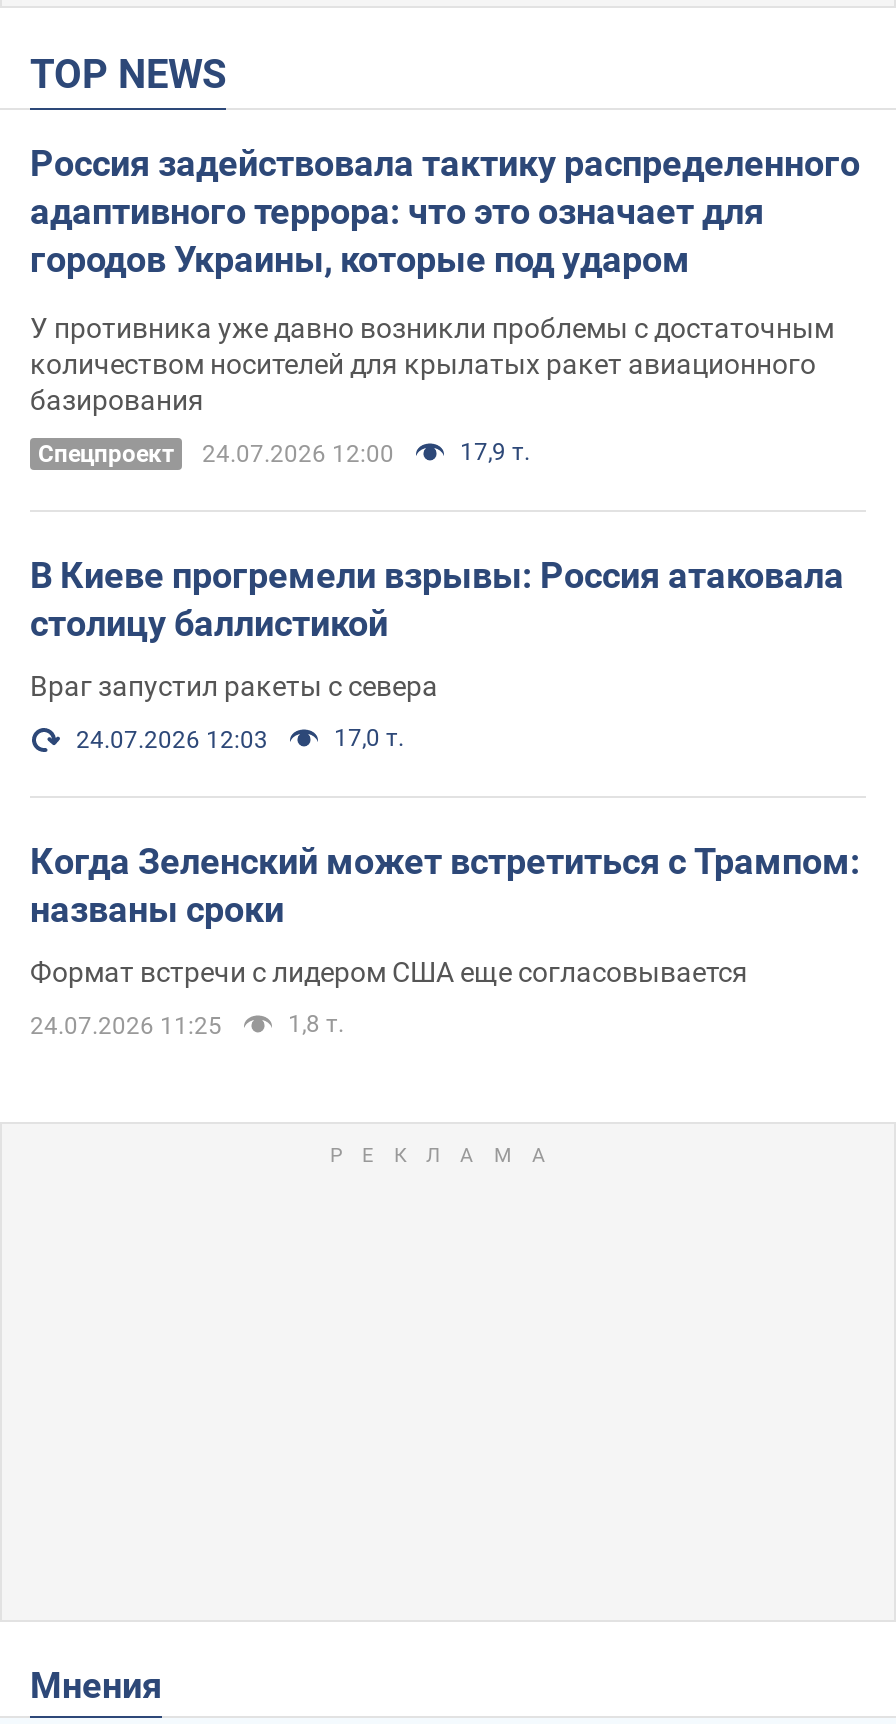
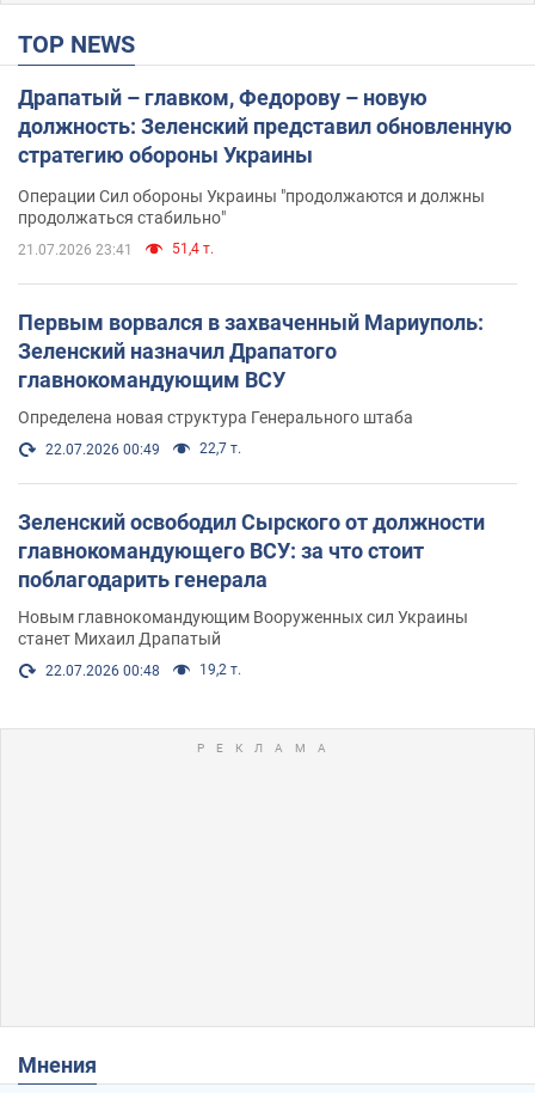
[30,143,860,281] Россия задействовала тактику распределенного | адаптивного террора: что это означает для | городов Украины, которые под ударом -> [18,85,512,168] Драпатый – главком, Федорову – новую | должность: Зеленский представил обновленную | стратегию обороны Украины
[30,313,834,417] У противника уже давно возникли проблемы с достаточным | количеством носителей для крылатых ракет авиационного | базирования -> [18,187,485,228] Операции Сил обороны Украины "продолжаются и должны | продолжаться стабильно"
[38,439,530,469] Спецпроект | 24.07.2026 12:00 | 17,9 т. -> [18,241,214,259] 21.07.2026 23:41 | 51,4 т.
[30,555,844,645] В Киеве прогремели взрывы: Россия атаковала | столицу баллистикой -> [18,310,484,393] Первым ворвался в захваченный Мариуполь: | Зеленский назначил Драпатого | главнокомандующим ВСУ
[30,671,438,703] Враг запустил ракеты с севера -> [18,408,413,427] Определена новая структура Генерального штаба
[76,725,404,755] 24.07.2026 12:03 | 17,0 т. -> [45,440,241,458] 22.07.2026 00:49 | 22,7 т.
[30,841,860,931] Когда Зеленский может встретиться с Трампом: | названы сроки -> [18,510,485,592] Зеленский освободил Сырского от должности | главнокомандующего ВСУ: за что стоит | поблагодарить генерала
[30,957,748,989] Формат встречи с лидером США еще согласовывается -> [18,608,468,649] Новым главнокомандующим Вооруженных сил Украины | станет Михаил Драпатый
[30,1011,344,1041] 24.07.2026 11:25 | 1,8 т. -> [45,662,241,680] 22.07.2026 00:48 | 19,2 т.

